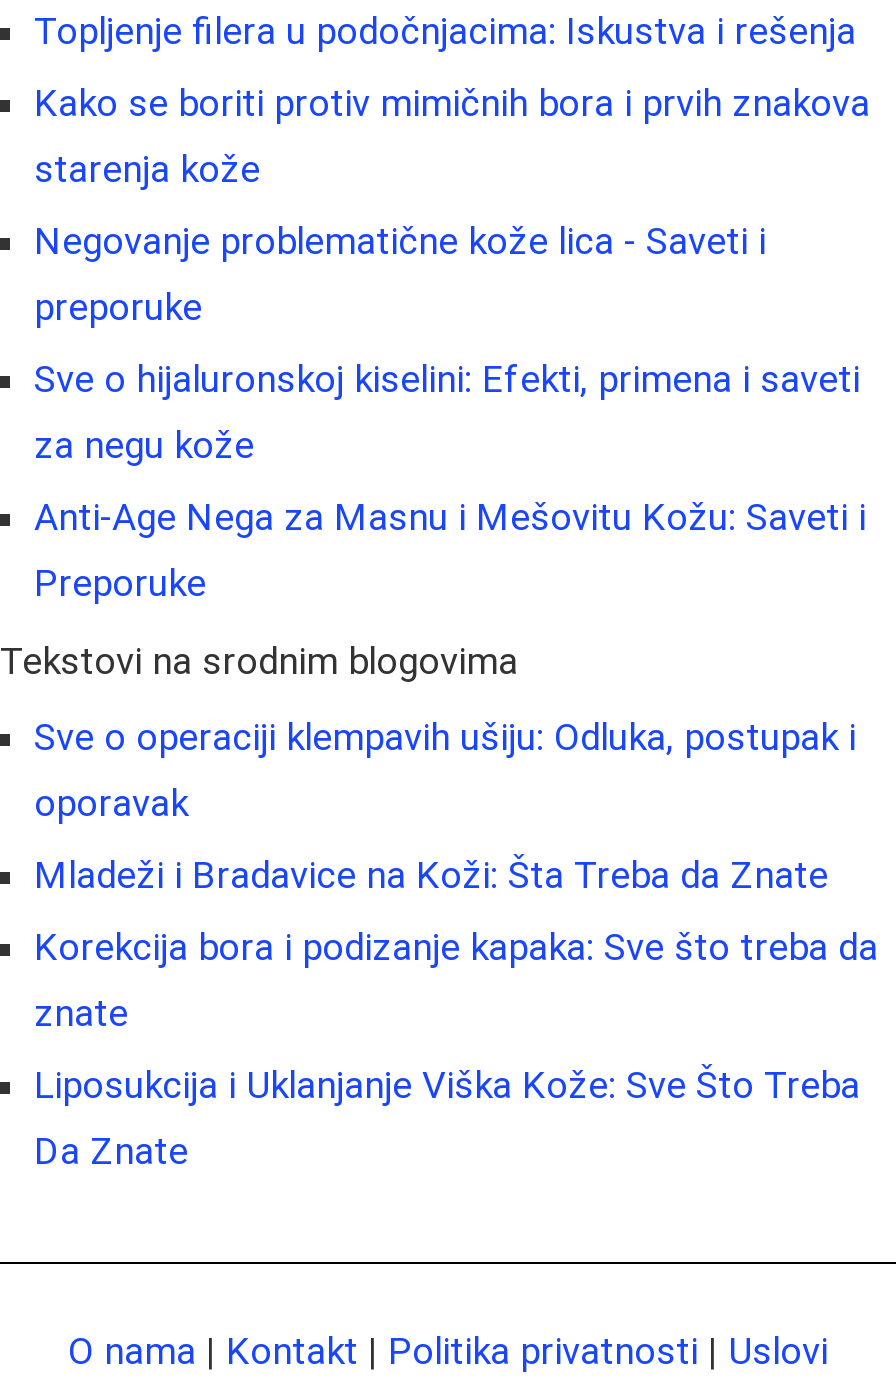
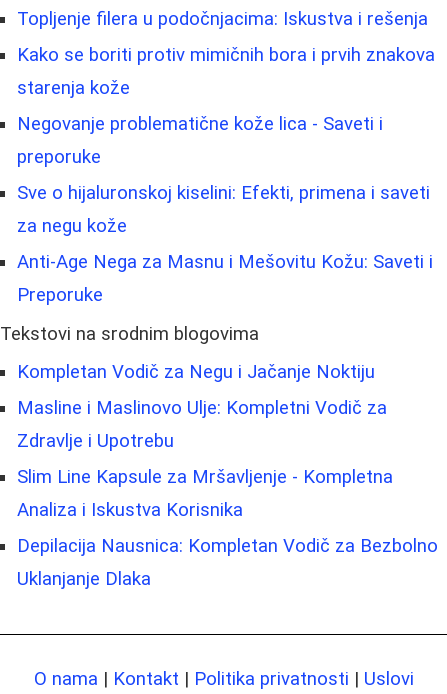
[34,715,856,759] Sve o operaciji klempavih ušiju: Odluka, postupak i -> [17,361,375,383] Kompletan Vodič za Negu i Jačanje Noktiju
[34,781,188,825] oporavak -> [17,397,387,419] Masline i Maslinovo Ulje: Kompletni Vodič za
[34,853,828,897] Mladeži i Bradavice na Koži: Šta Treba da Znate -> [17,430,174,452] Zdravlje i Upotrebu
[34,925,878,969] Korekcija bora i podizanje kapaka: Sve što treba da -> [17,466,393,488] Slim Line Kapsule za Mršavljenje - Kompletna
[34,991,128,1035] znate -> [17,499,243,521] Analiza i Iskustva Korisnika
[34,1063,860,1107] Liposukcija i Uklanjanje Viška Kože: Sve Što Treba -> [17,535,438,557] Depilacija Nausnica: Kompletan Vodič za Bezbolno
[34,1129,188,1173] Da Znate -> [17,568,151,590] Uklanjanje Dlaka

